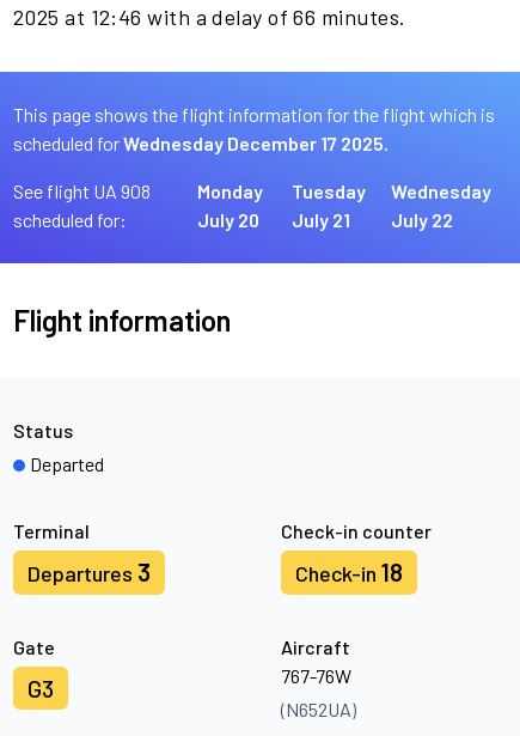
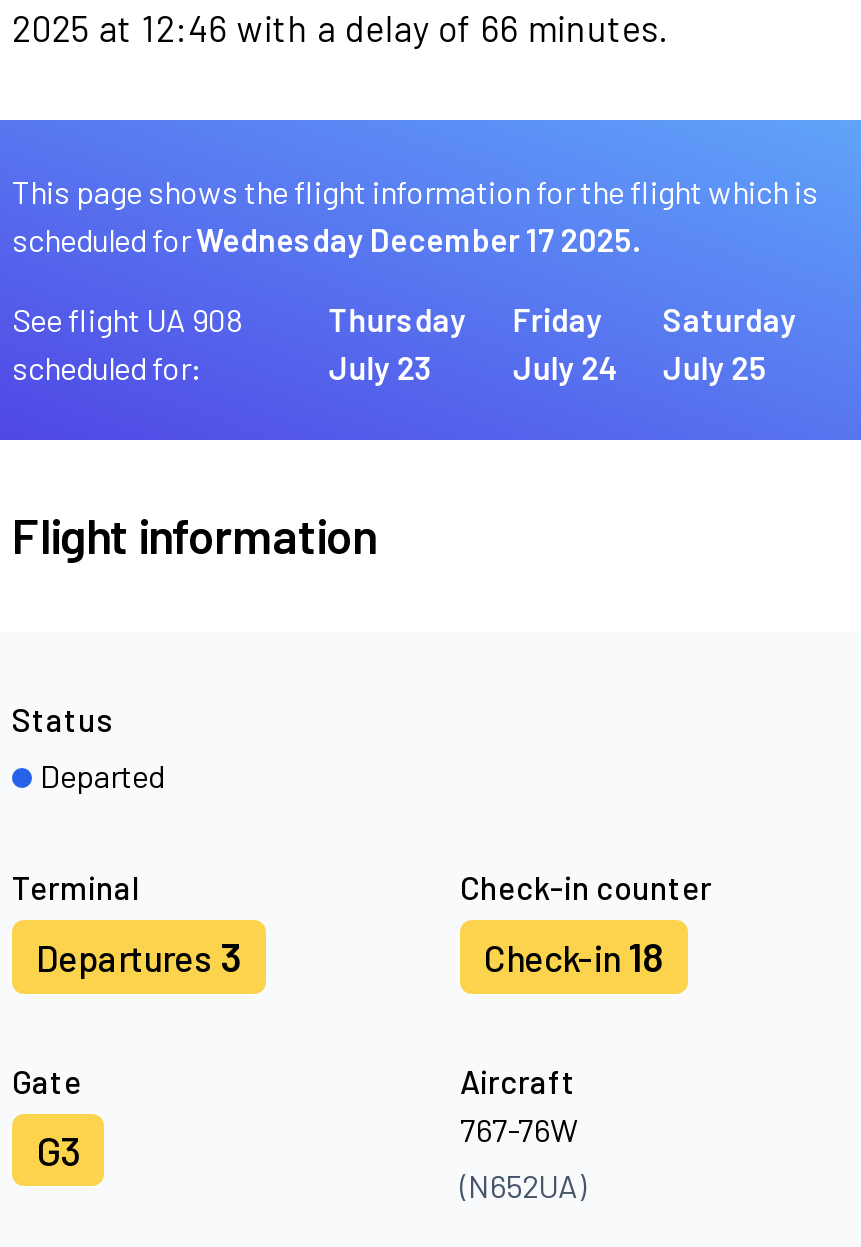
[197,180,263,231] Monday | July 20 -> [328,300,466,386] Thursday | July 23
[292,180,366,231] Tuesday | July 21 -> [513,300,619,386] Friday | July 24
[390,180,491,231] Wednesday | July 22 -> [663,300,797,386] Saturday | July 25

